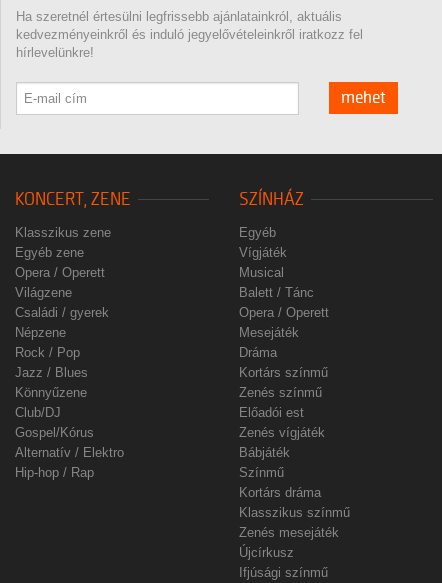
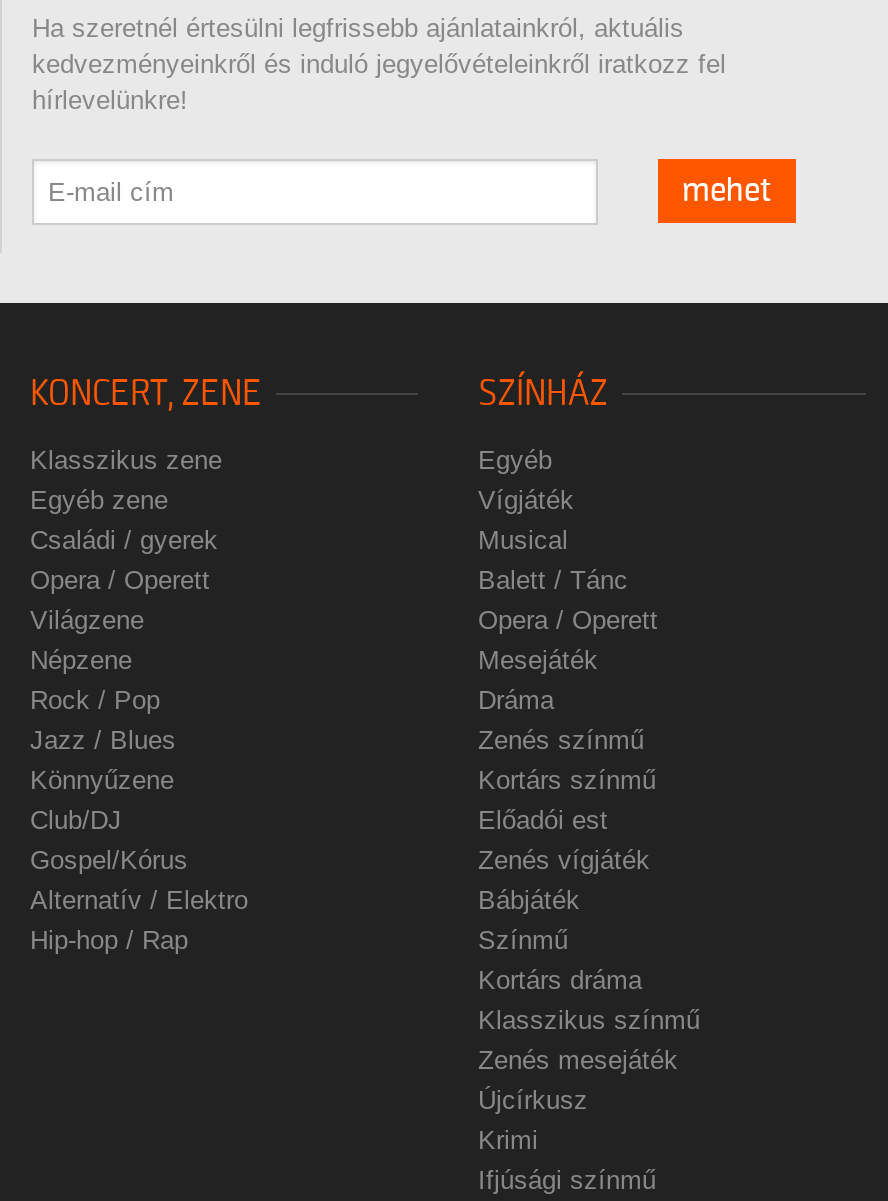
moved [15,305,109,320] -> [30,525,218,555]: Családi / gyerek
moved [239,385,322,400] -> [478,725,644,755]: Zenés színmű
none -> [478,1125,538,1155] Krimi

